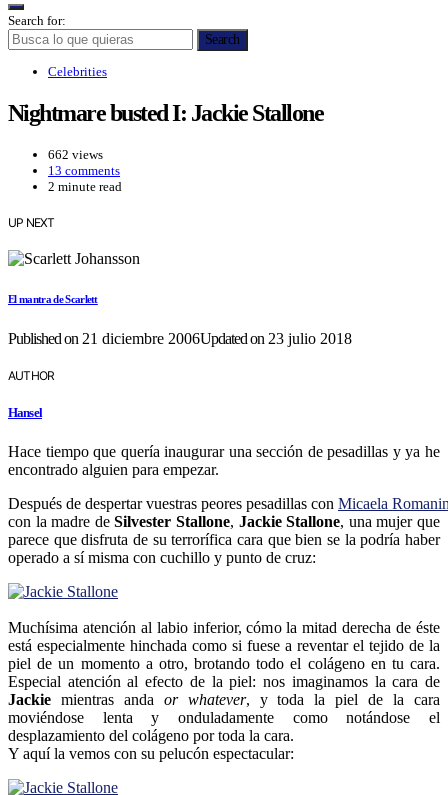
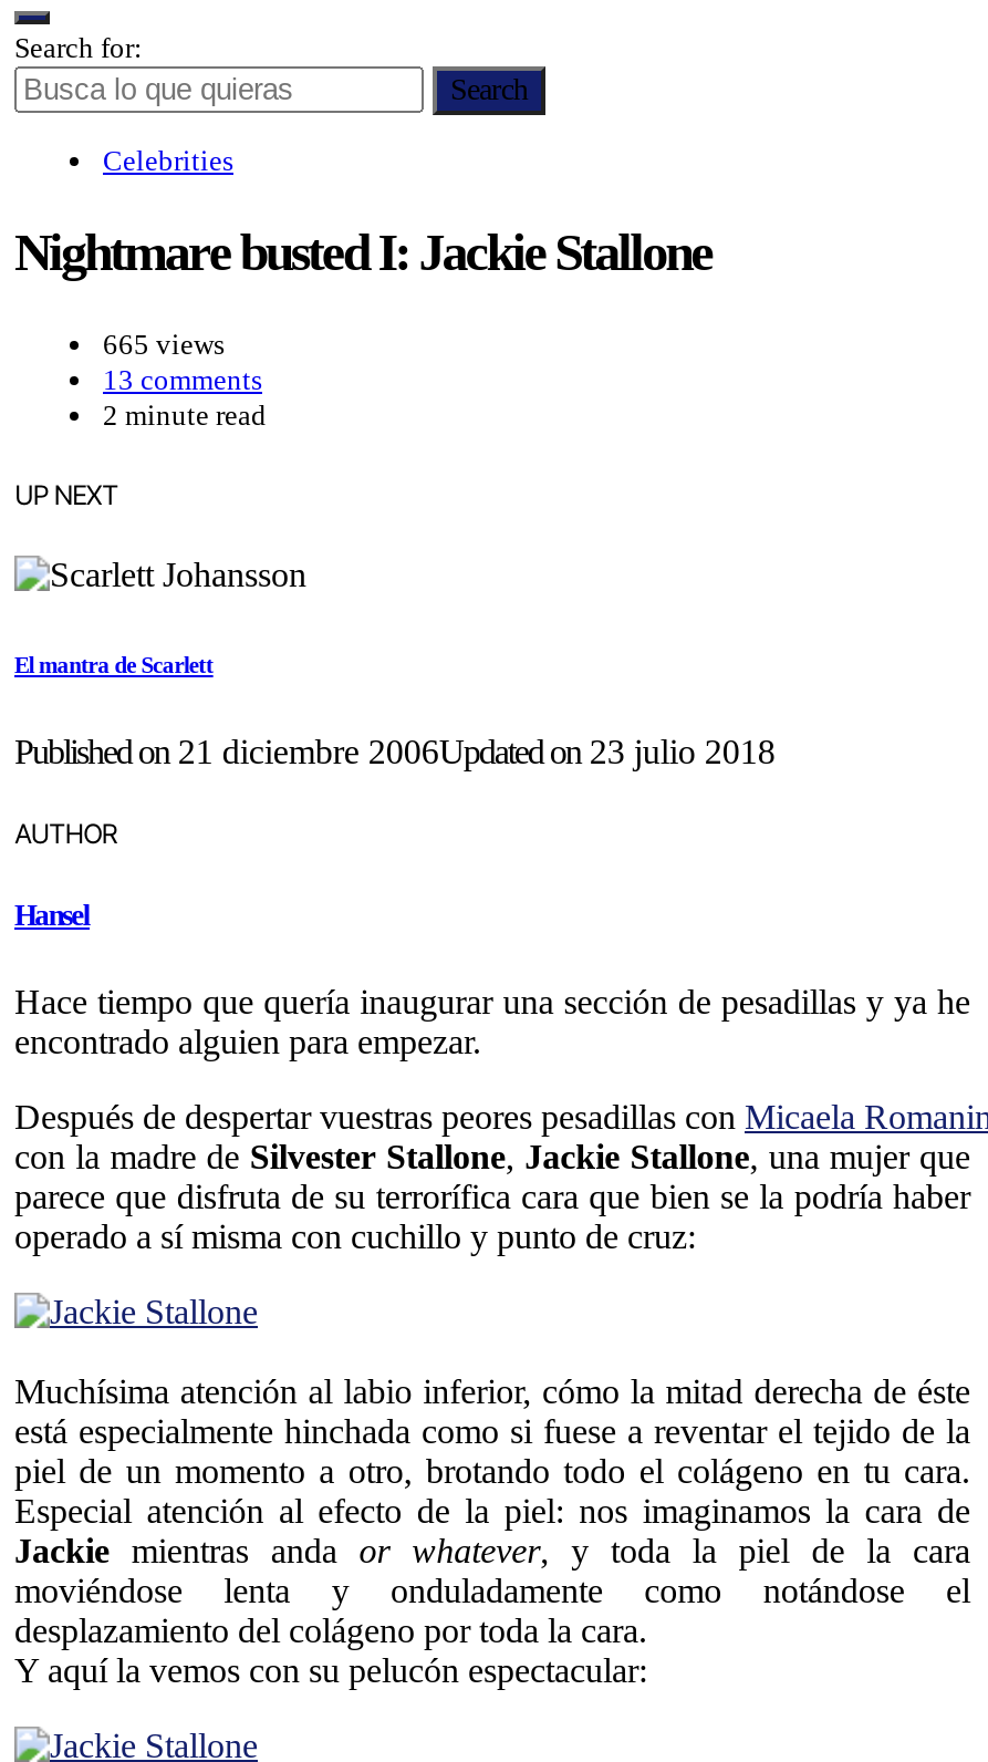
[48,147,103,162] 662 views -> [103,327,225,361] 665 views

